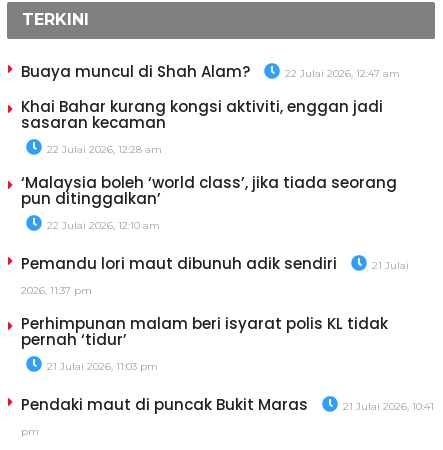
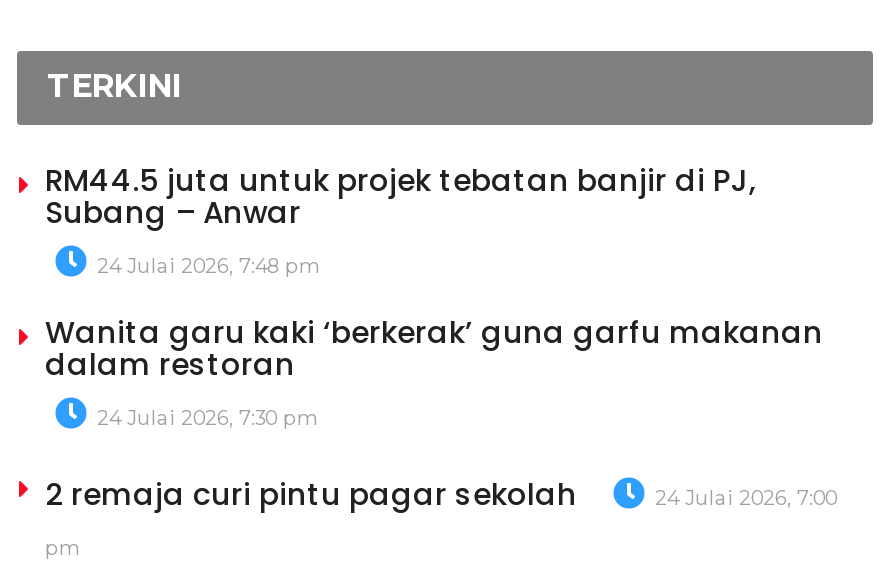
[21,61,434,415] Buaya muncul di Shah Alam? | 22 Julai 2026, 12:47 am | Khai Bahar kurang kongsi aktiviti, enggan jadi | sasaran kecaman | 22 Julai 2026, 12:28 am | ‘Malaysia boleh ‘world class’, jika tiada seorang | pun ditinggalkan’ | 22 Julai 2026, 12:10 am | Pemandu lori maut dibunuh adik sendiri | 21 Julai | 2026, 11:37 pm | Perhimpunan malam beri isyarat polis KL tidak | pernah ‘tidur’ | 21 Julai 2026, 11:03 pm | Pendaki maut di puncak Bukit Maras | 21 Julai 2026, 10:41 -> [45,159,837,515] RM44.5 juta untuk projek tebatan banjir di PJ, | Subang – Anwar | 24 Julai 2026, 7:48 pm | Wanita garu kaki ‘berkerak’ guna garfu makanan | dalam restoran | 24 Julai 2026, 7:30 pm | 2 remaja curi pintu pagar sekolah | 24 Julai 2026, 7:00

